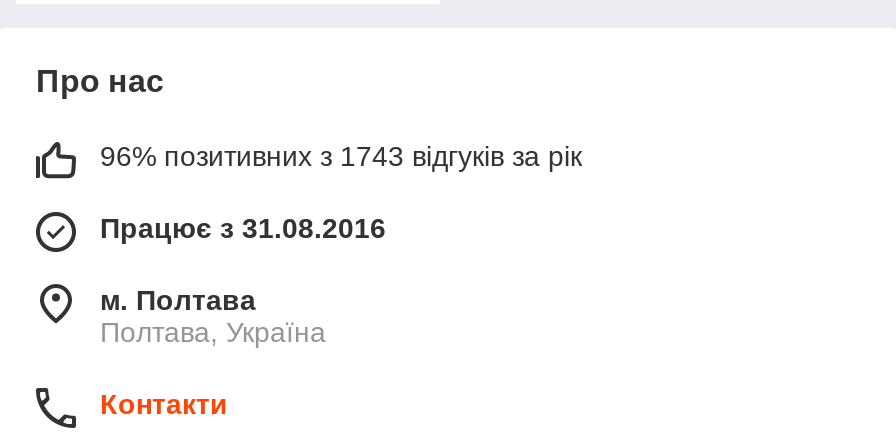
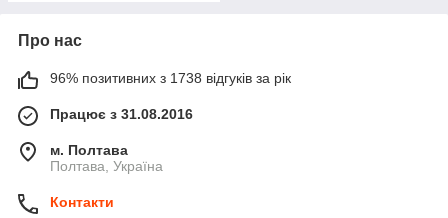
[100,140,582,172] 96% позитивних з 1743 відгуків за рік -> [50,70,291,86] 96% позитивних з 1738 відгуків за рік

